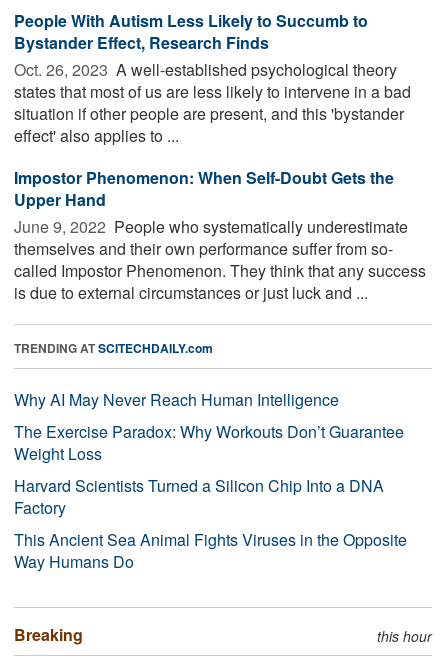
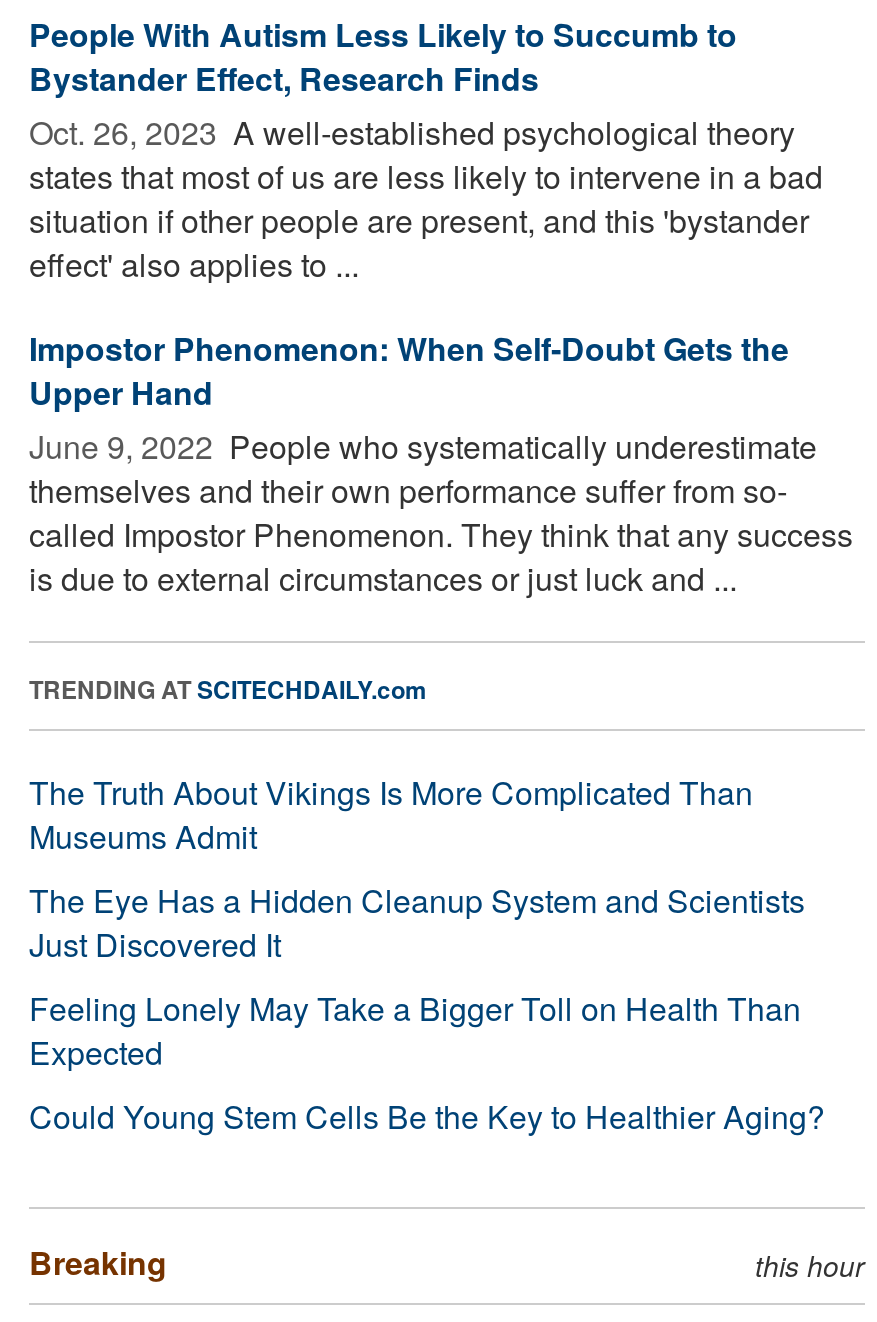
[14,388,407,573] Why AI May Never Reach Human Intelligence | The Exercise Paradox: Why Workouts Don’t Guarantee | Weight Loss | Harvard Scientists Turned a Silicon Chip Into a DNA | Factory | This Ancient Sea Animal Fights Viruses in the Opposite | Way Humans Do -> [29,769,825,1139] The Truth About Vikings Is More Complicated Than | Museums Admit | The Eye Has a Hidden Cleanup System and Scientists | Just Discovered It | Feeling Lonely May Take a Bigger Toll on Health Than | Expected | Could Young Stem Cells Be the Key to Healthier Aging?

